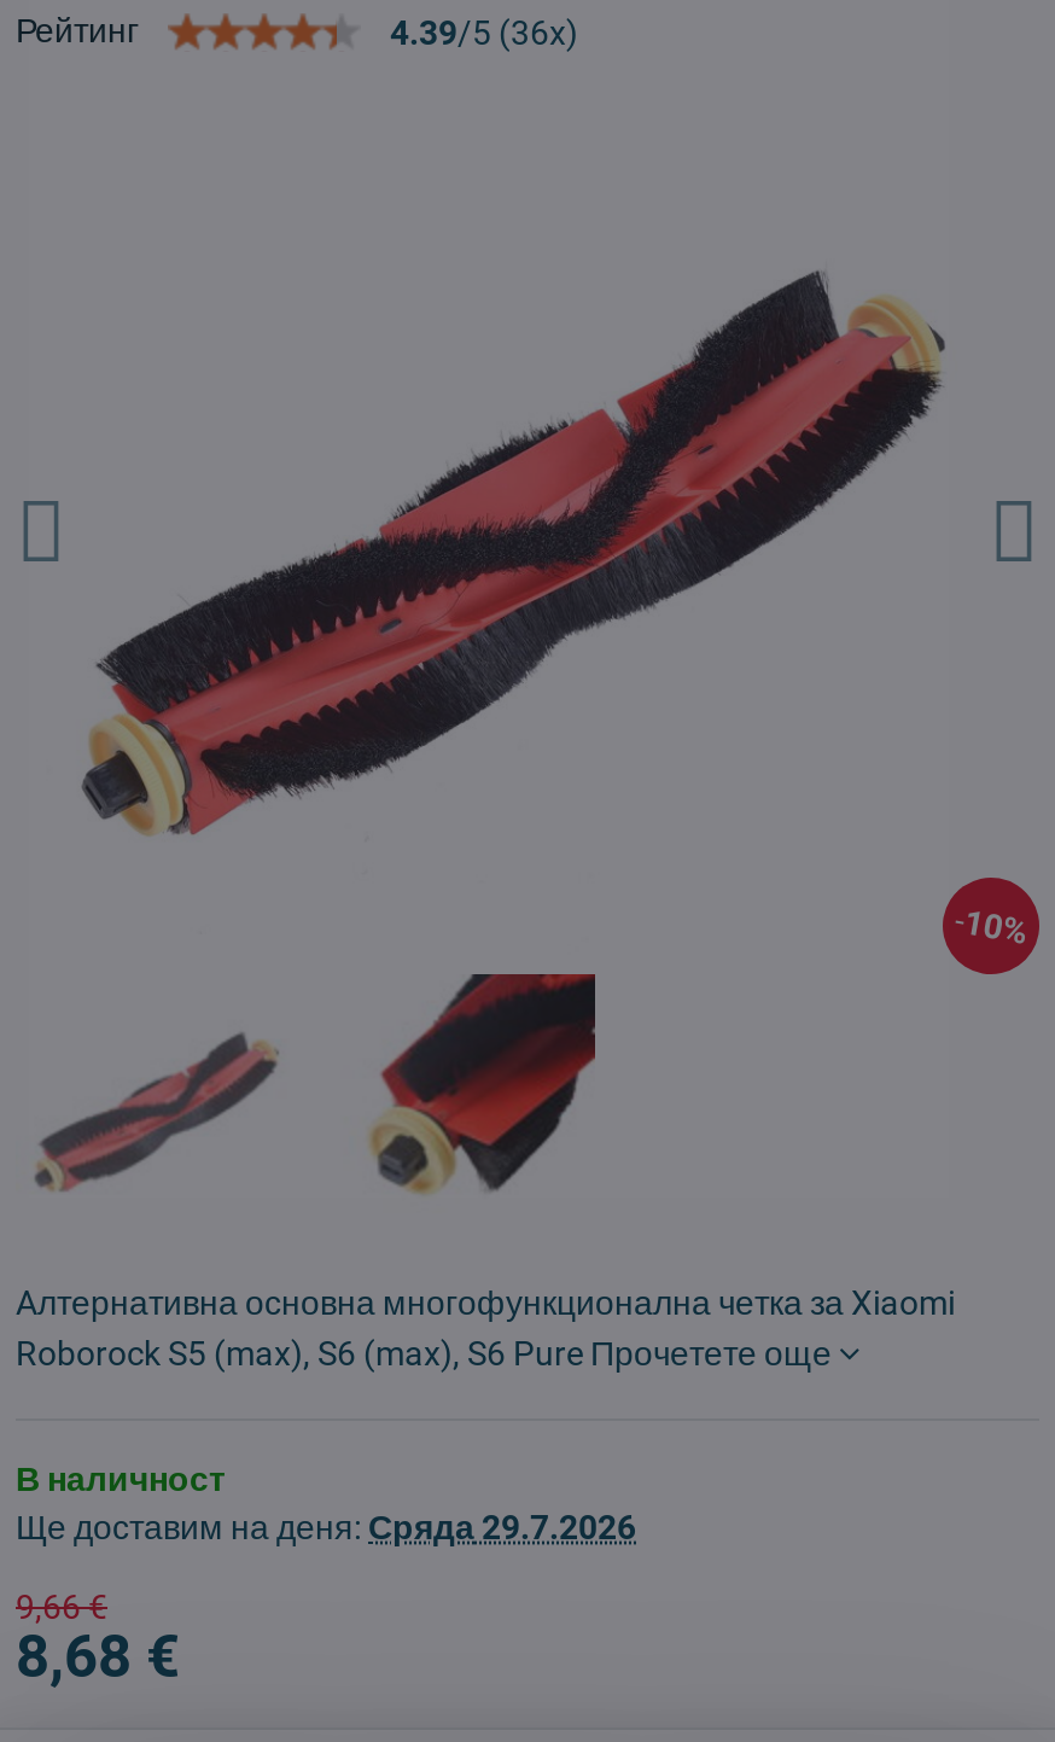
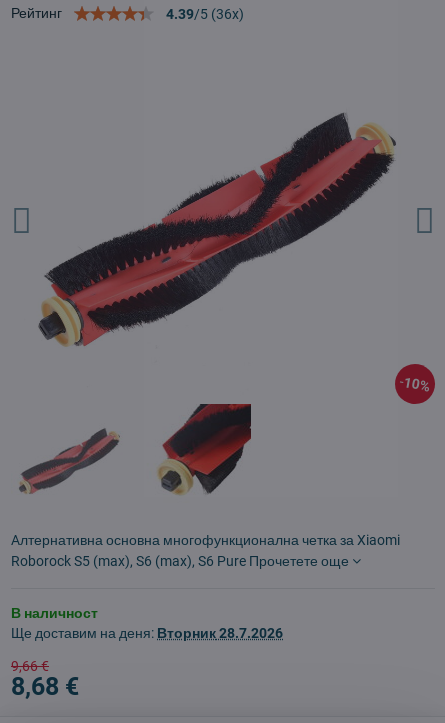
[16,1508,636,1546] Ще доставим на деня: Сряда 29.7.2026 -> [11,625,283,641] Ще доставим на деня: Вторник 28.7.2026

